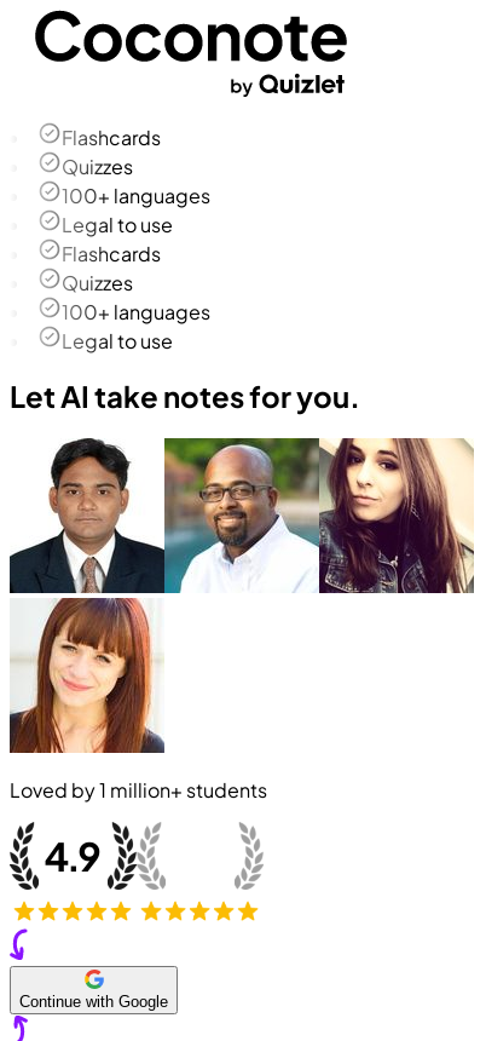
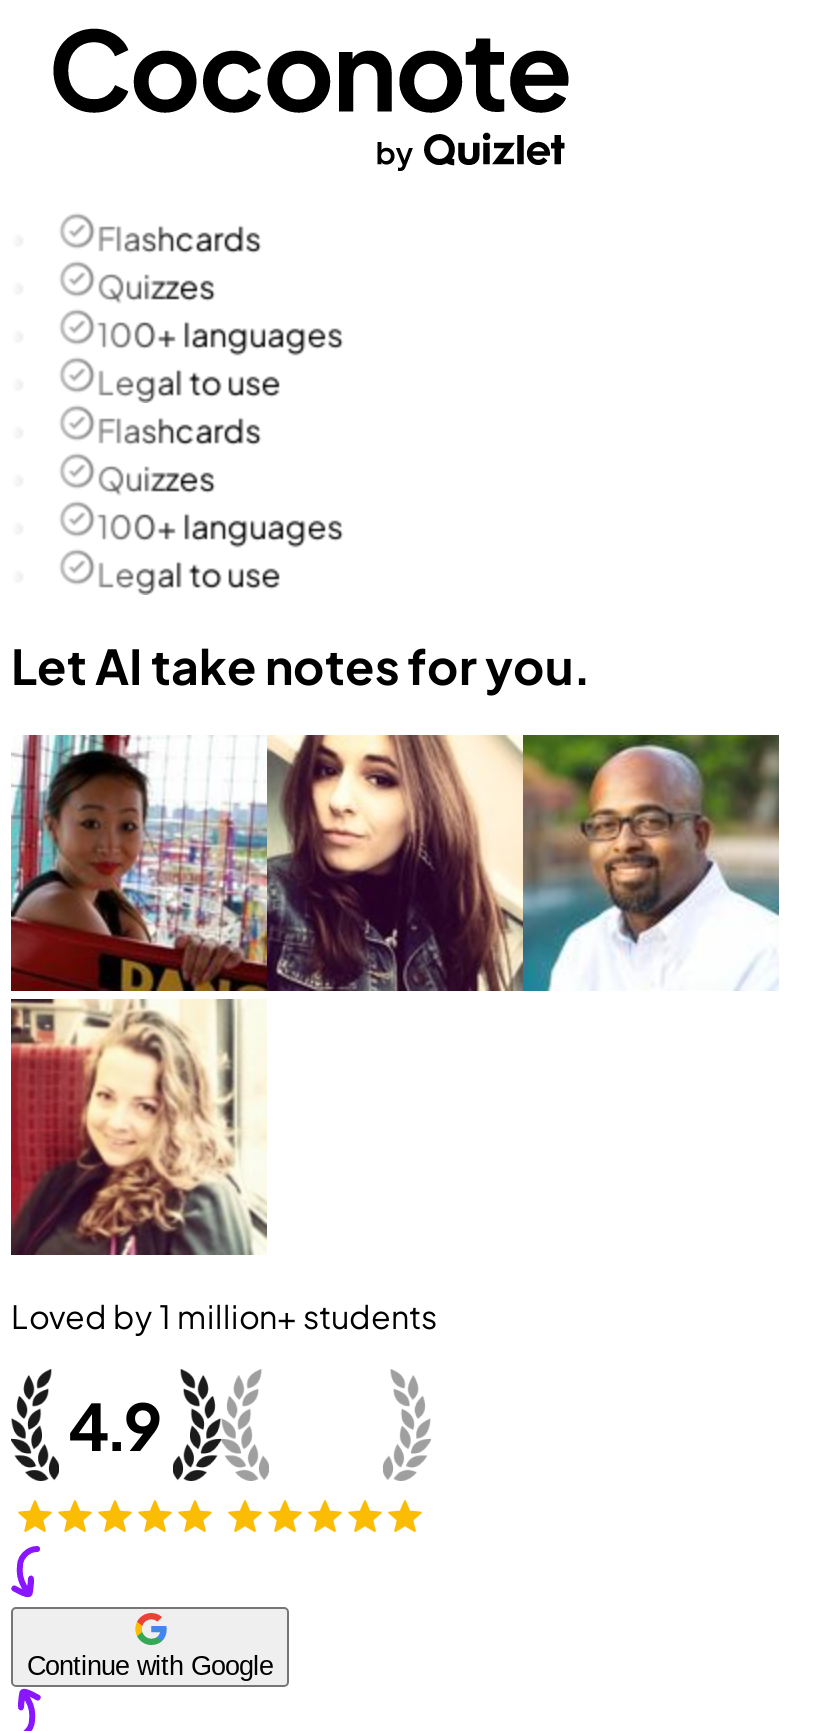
[8,437,475,754] [image] -> [9,733,781,1257] [image]

